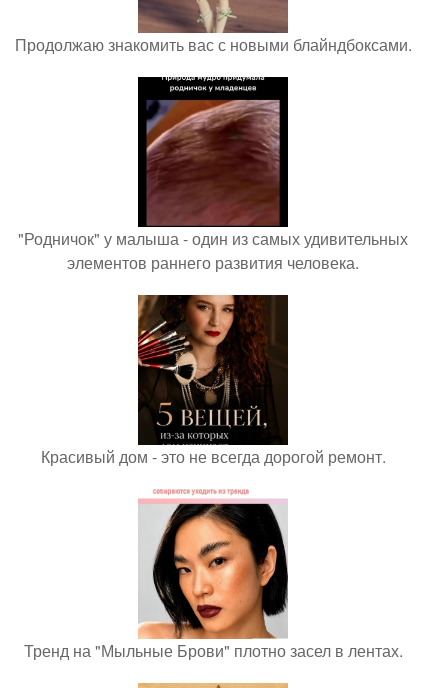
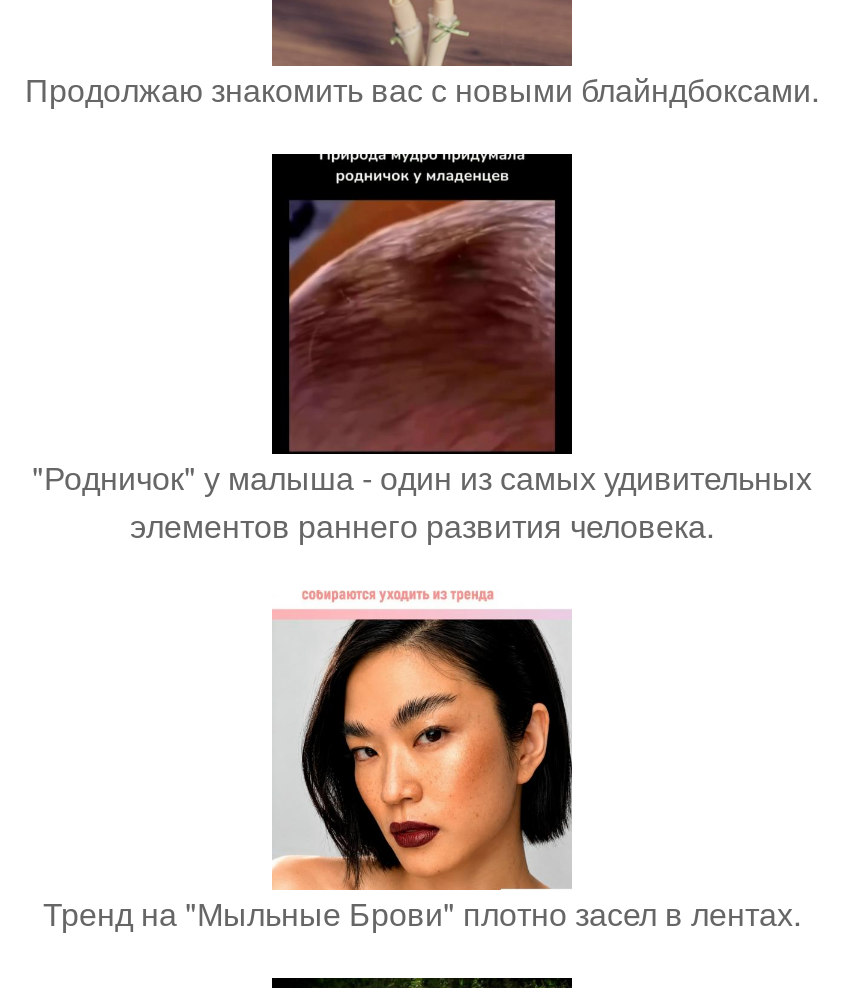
[40,294,385,468] [image] | Красивый дом - это не всегда дорогой ремонт. -> none

